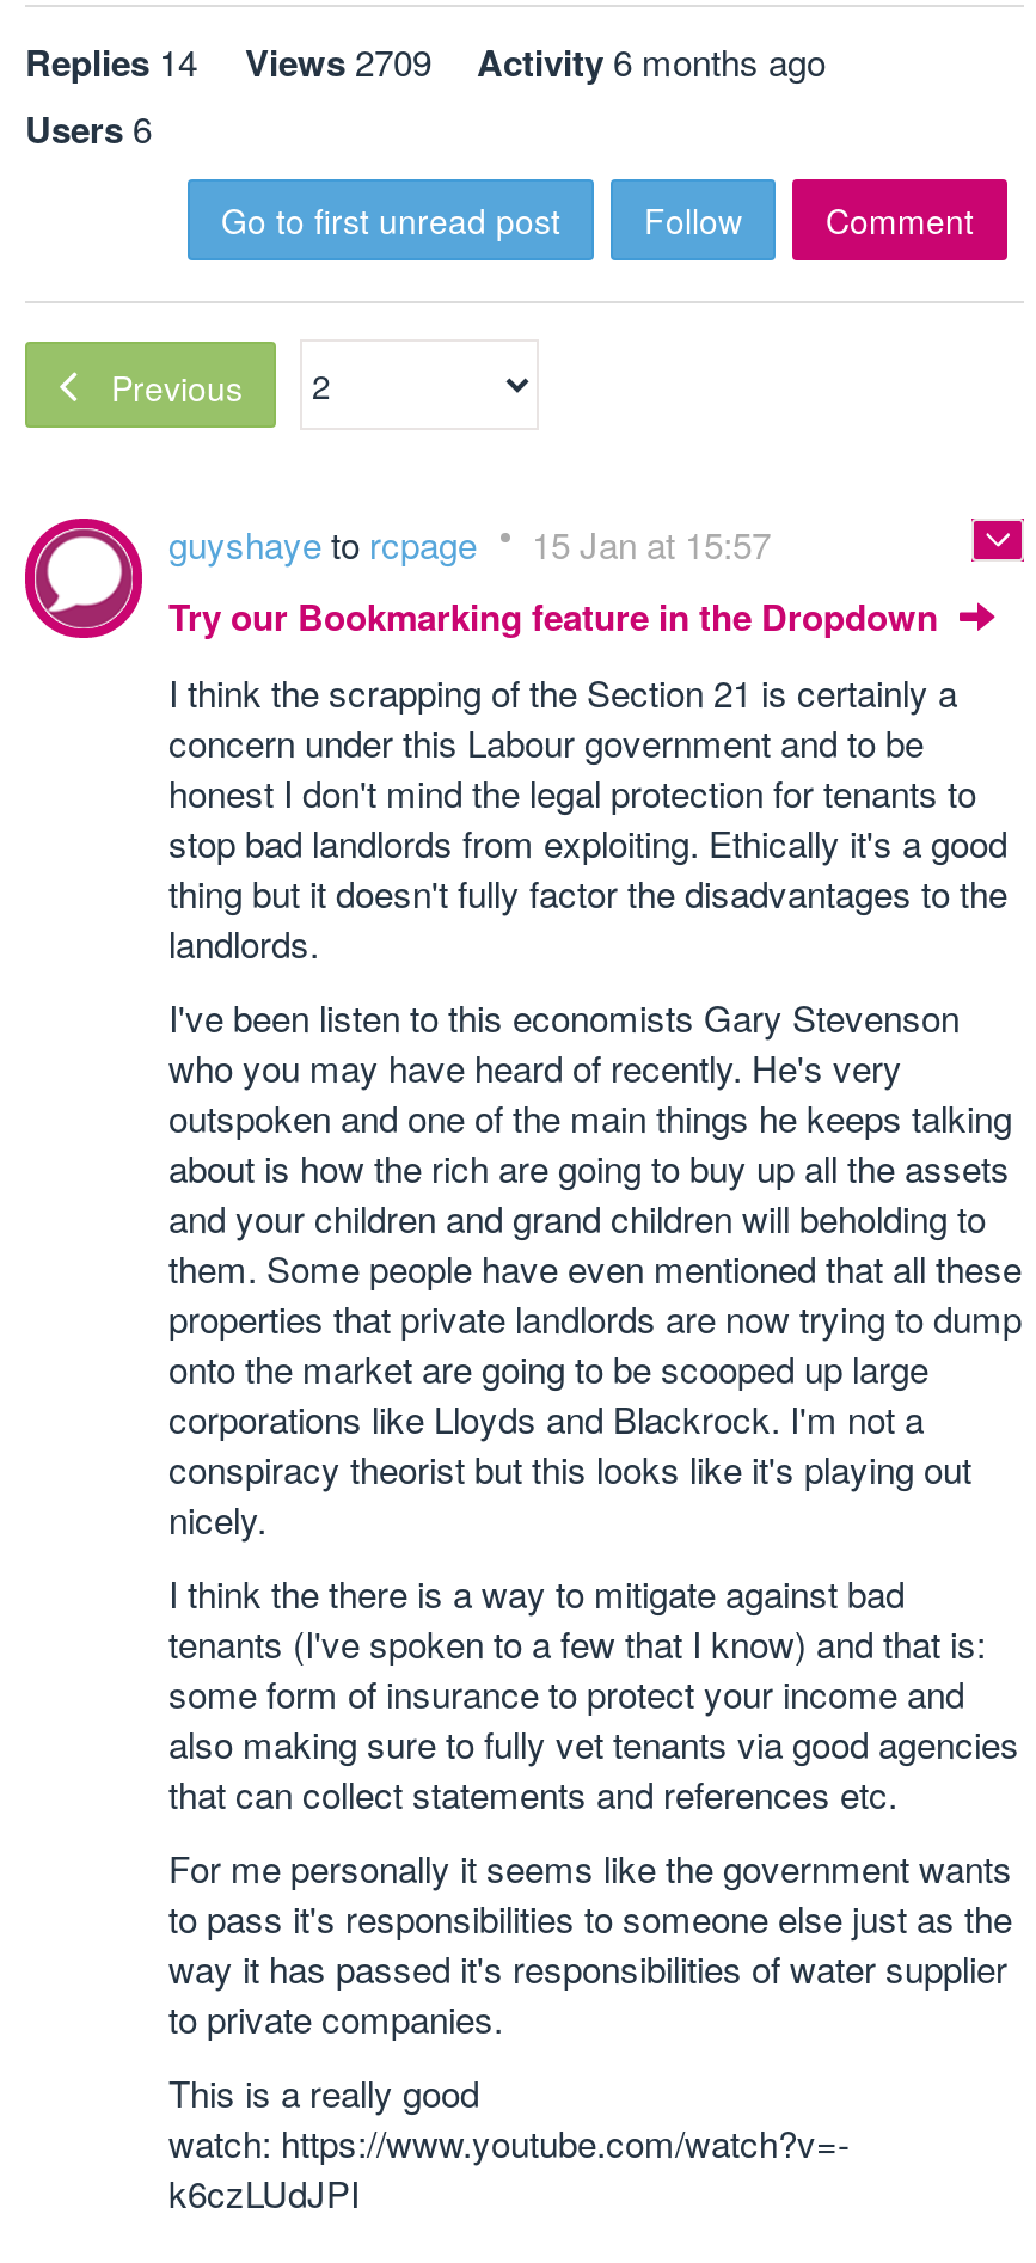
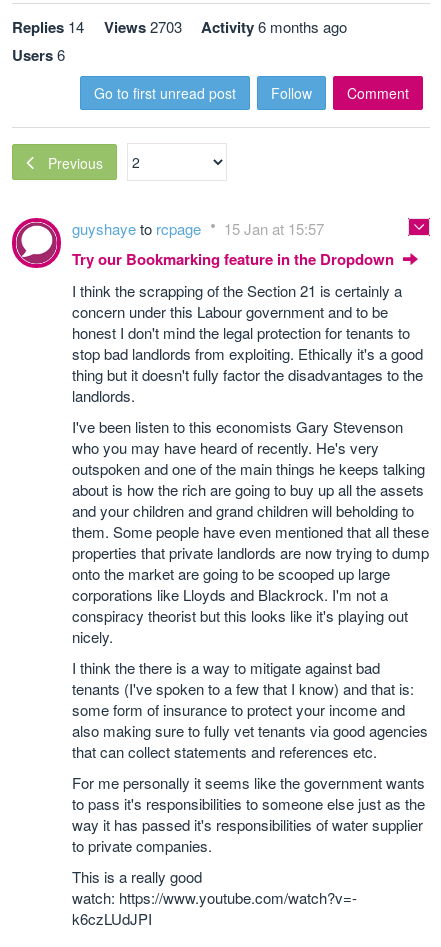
[25,36,826,88] Replies 14 Views 2709 Activity 6 months ago -> [12,16,347,38] Replies 14 Views 2703 Activity 6 months ago

